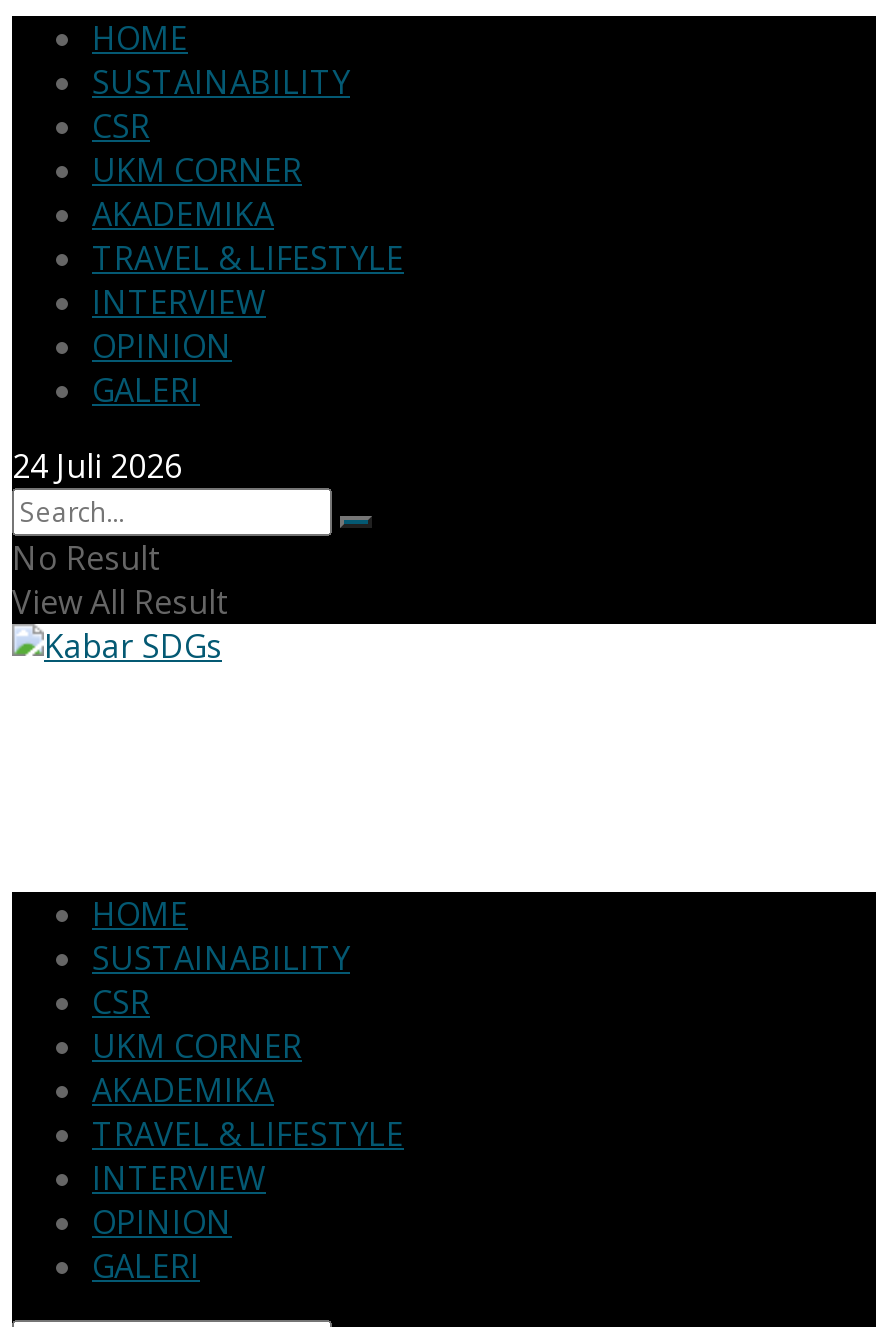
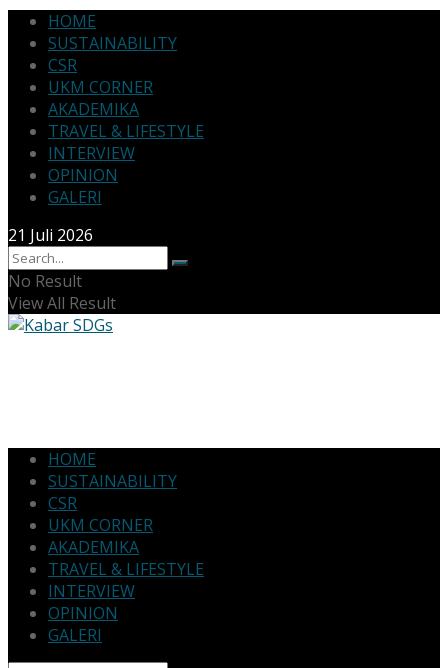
[12,444,182,488] 24 Juli 2026 -> [8,224,93,246] 21 Juli 2026

